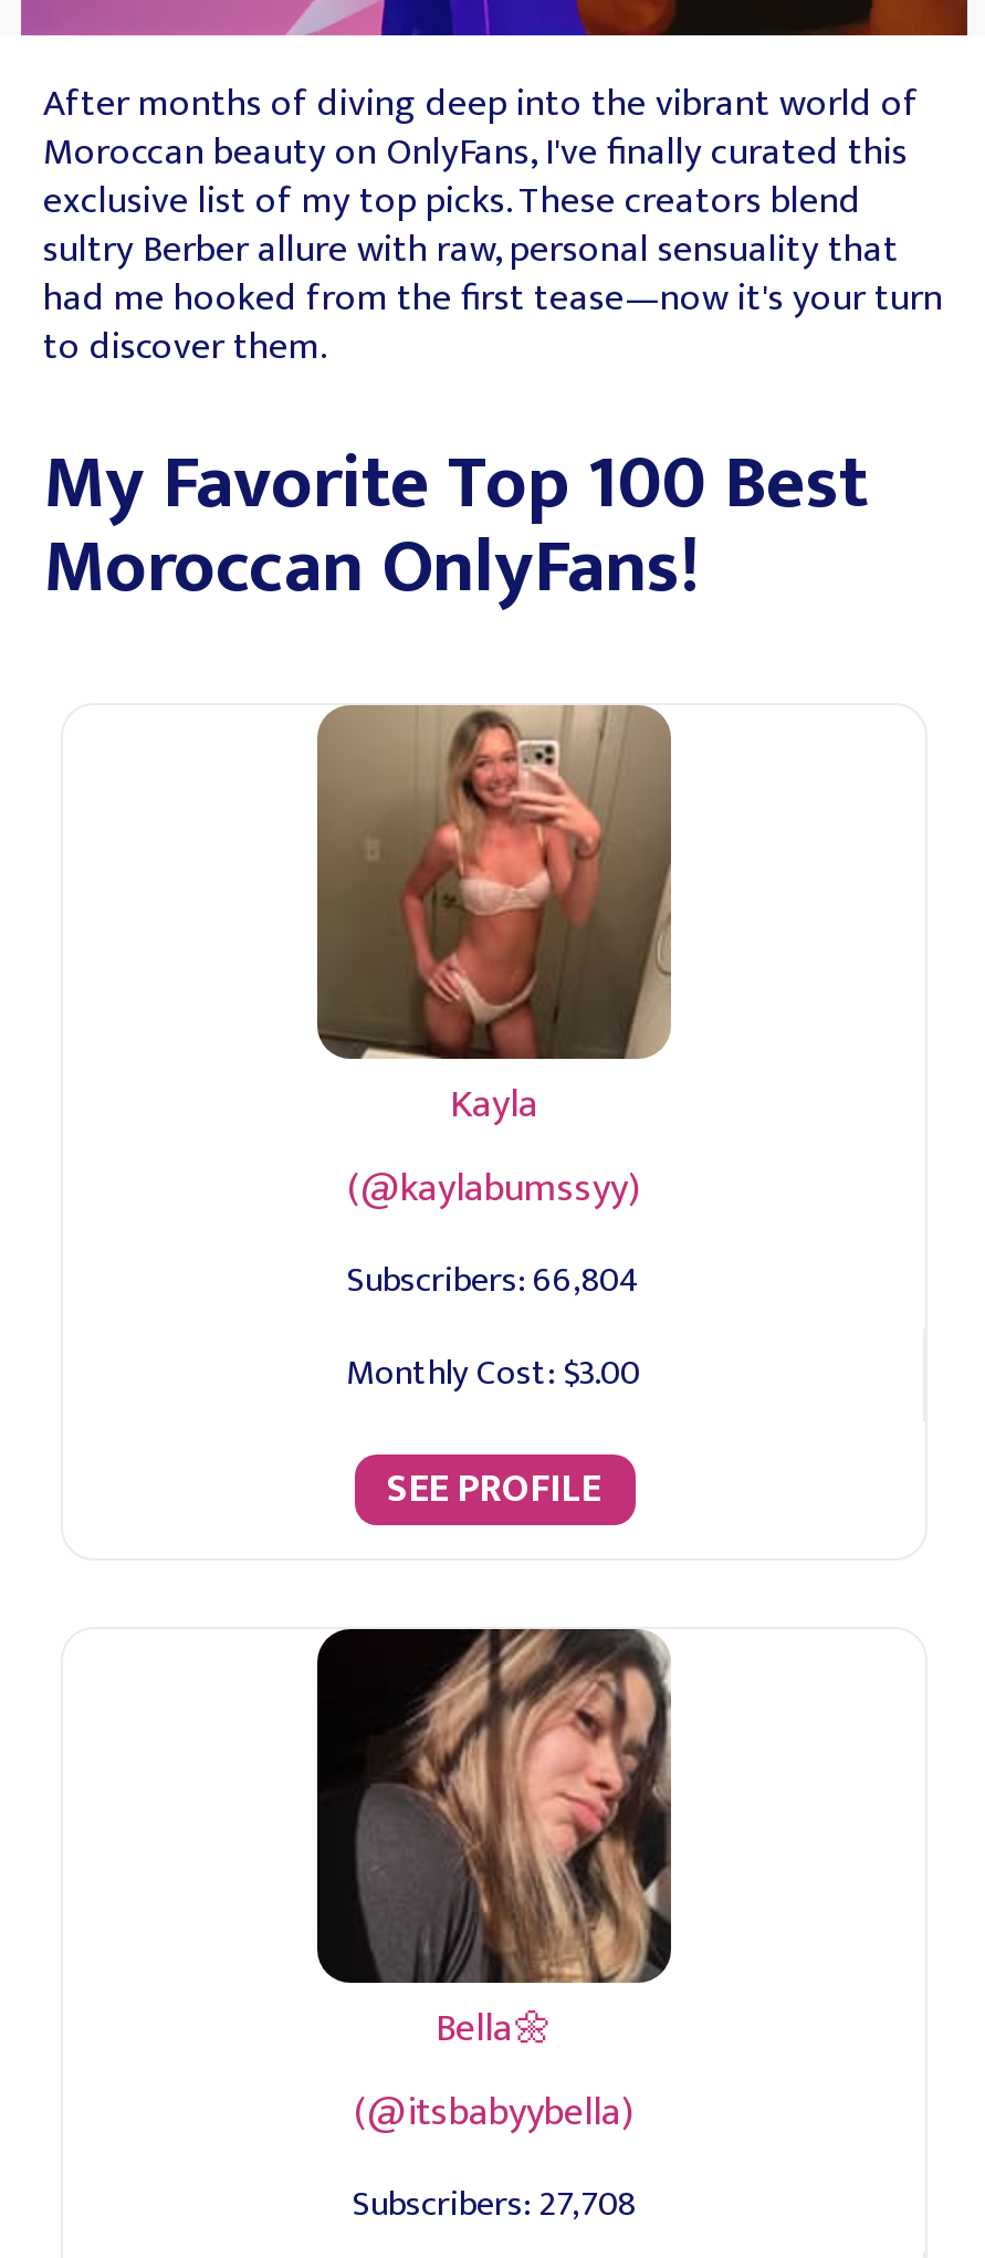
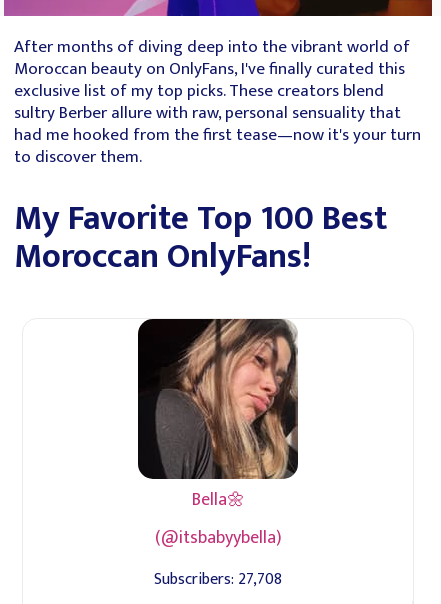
[315,703,671,1522] [image] | Kayla | (@kaylabumssyy) | Subscribers:66,804 | SEE PROFILE -> none
[346,1343,640,1403] Monthly Cost: $3.00 -> none

